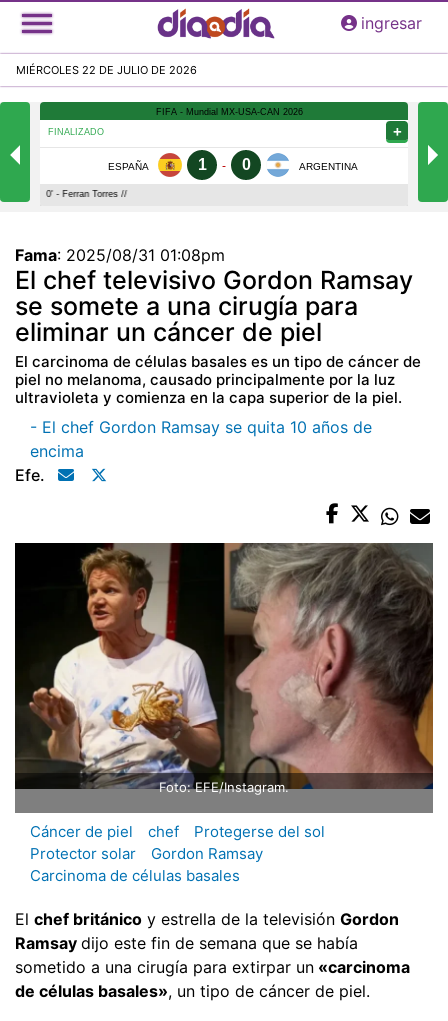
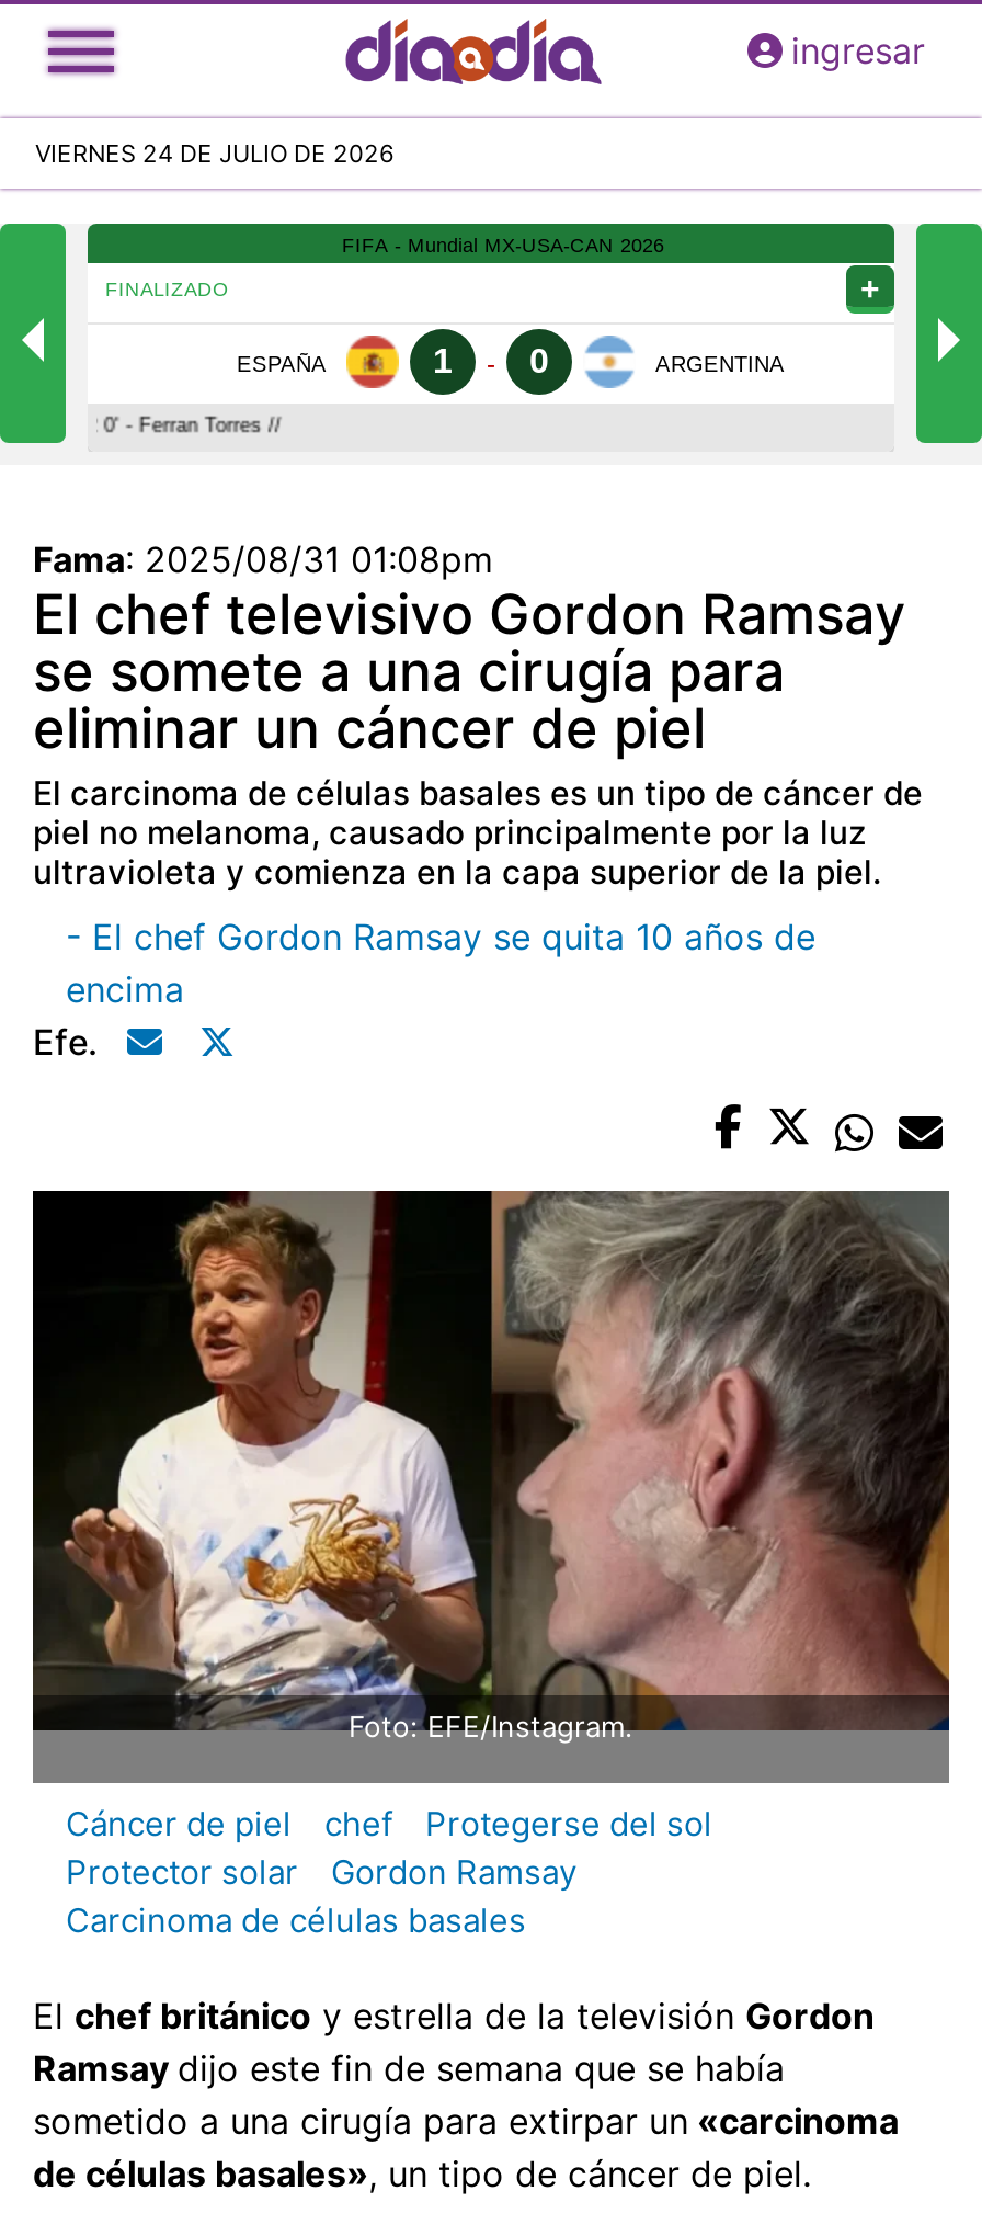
[16,63,197,77] MIÉRCOLES 22 DE JULIO DE 2026 -> [35,139,395,170] VIERNES 24 DE JULIO DE 2026

